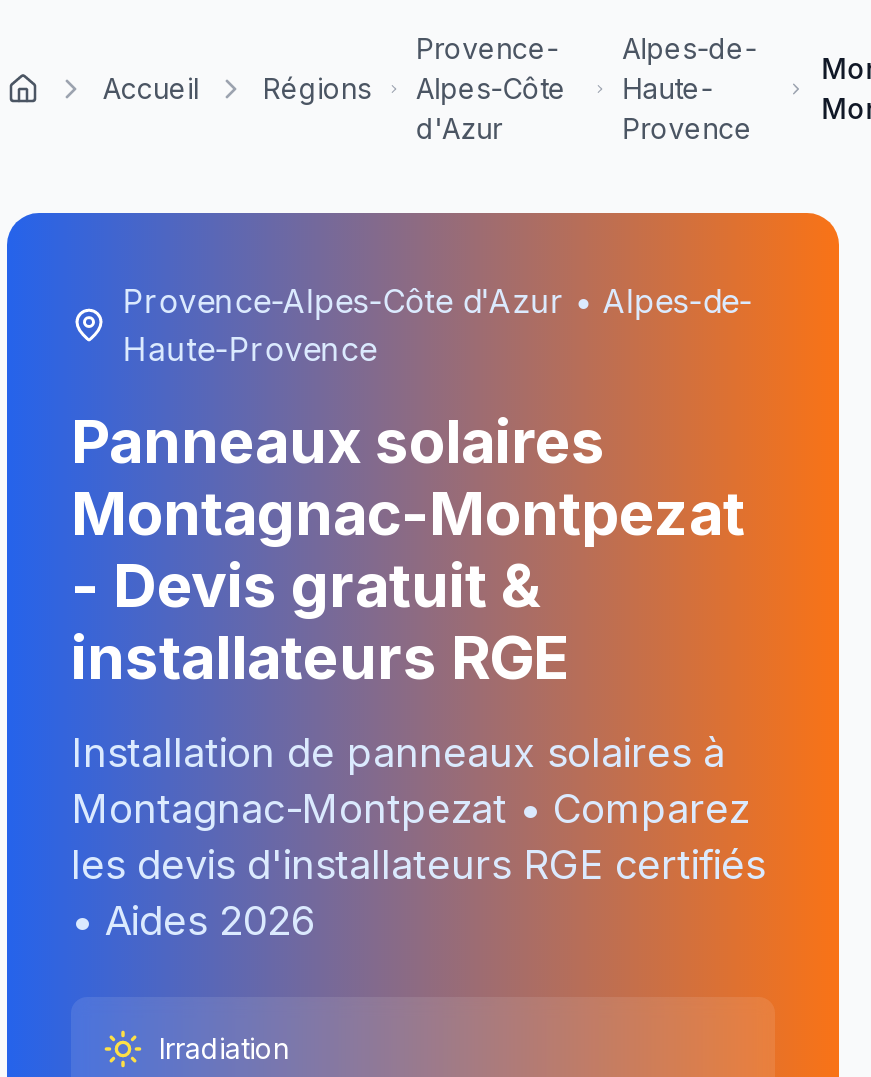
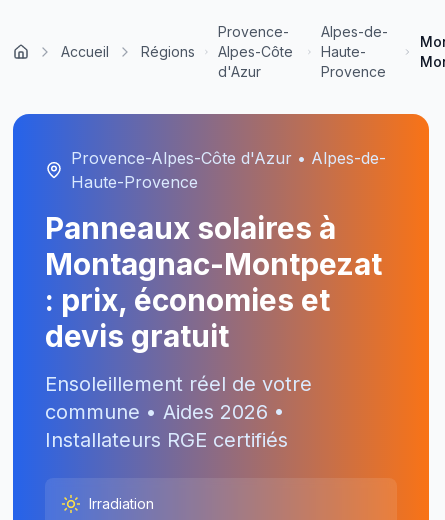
[71,405,605,477] Panneaux solaires -> [45,210,336,246] Panneaux solaires à
[71,549,569,693] - Devis gratuit & | installateurs RGE -> [45,282,330,354] : prix, économies et | devis gratuit
[71,729,765,945] Installation de panneaux solaires à | Montagnac-Montpezat • Comparez | les devis d'installateurs RGE certifiés | • Aides 2026 -> [45,372,312,452] Ensoleillement réel de votre | commune • Aides 2026 • | Installateurs RGE certifiés

